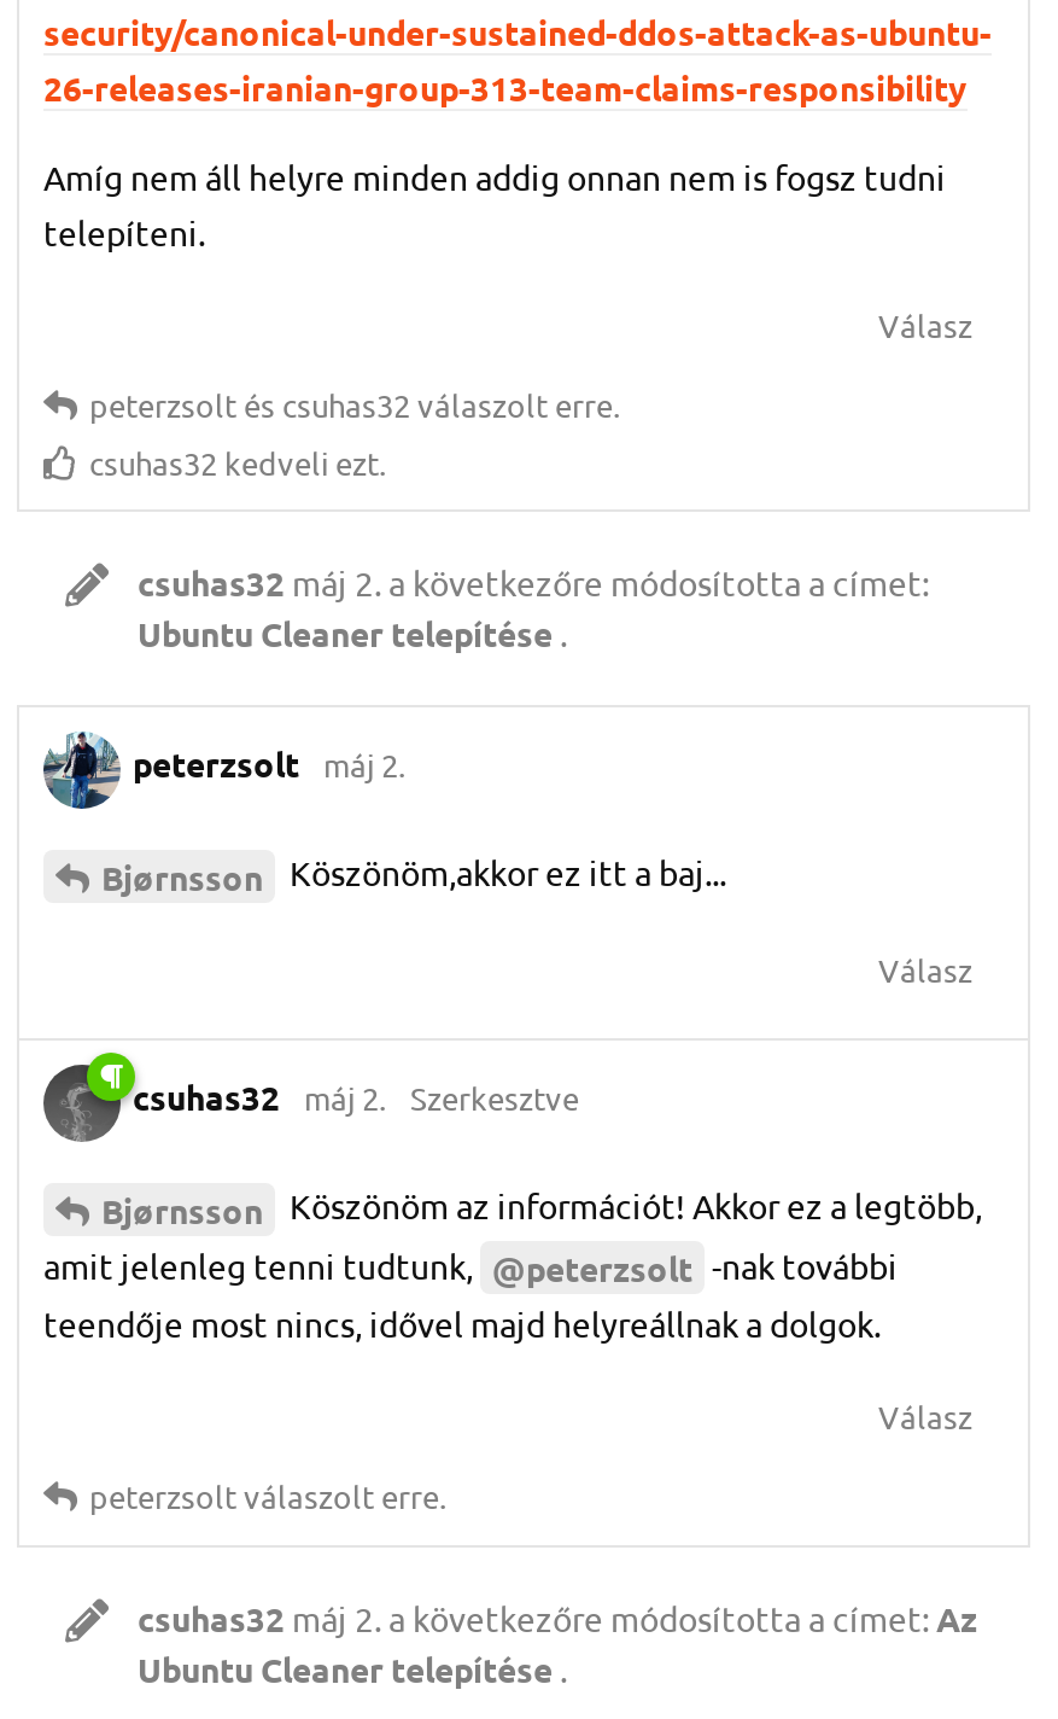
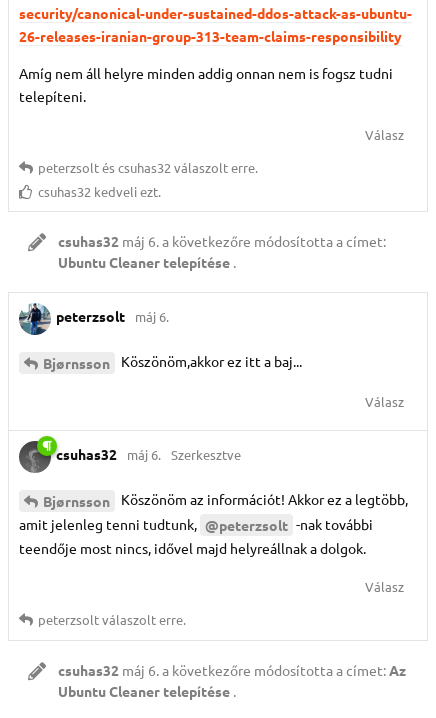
[138,560,929,603] csuhas32 máj 2. a következőre módosította a címet: -> [58,232,386,250] csuhas32 máj 6. a következőre módosította a címet:
[133,742,405,786] peterzsolt máj 2. -> [56,307,169,325] peterzsolt máj 6.
[133,1075,579,1119] csuhas32 máj 2. Szerkesztve -> [56,445,241,463] csuhas32 máj 6. Szerkesztve
[138,1597,977,1640] csuhas32 máj 2. a következőre módosította a címet: Az -> [58,661,406,679] csuhas32 máj 6. a következőre módosította a címet: Az

